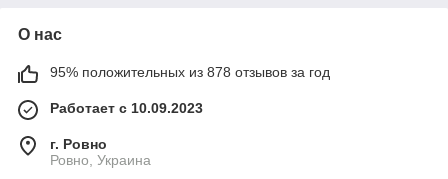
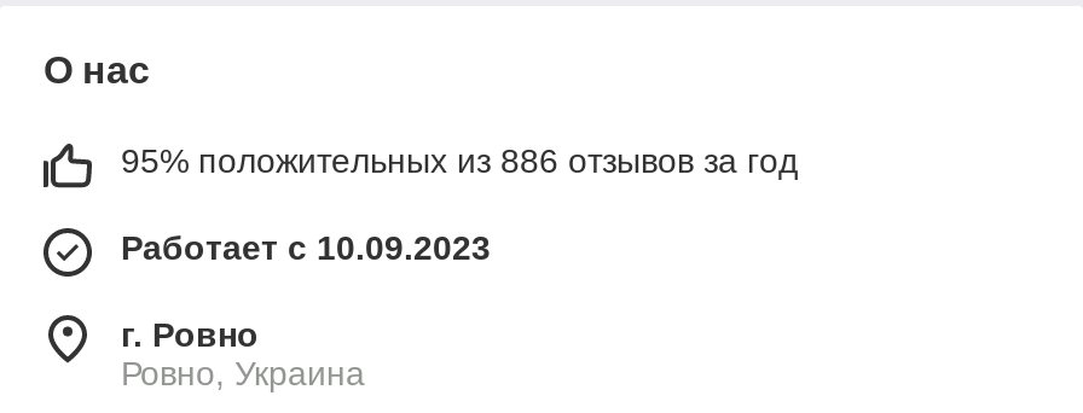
[50,64,330,80] 95% положительных из 878 отзывов за год -> [121,141,798,179] 95% положительных из 886 отзывов за год

